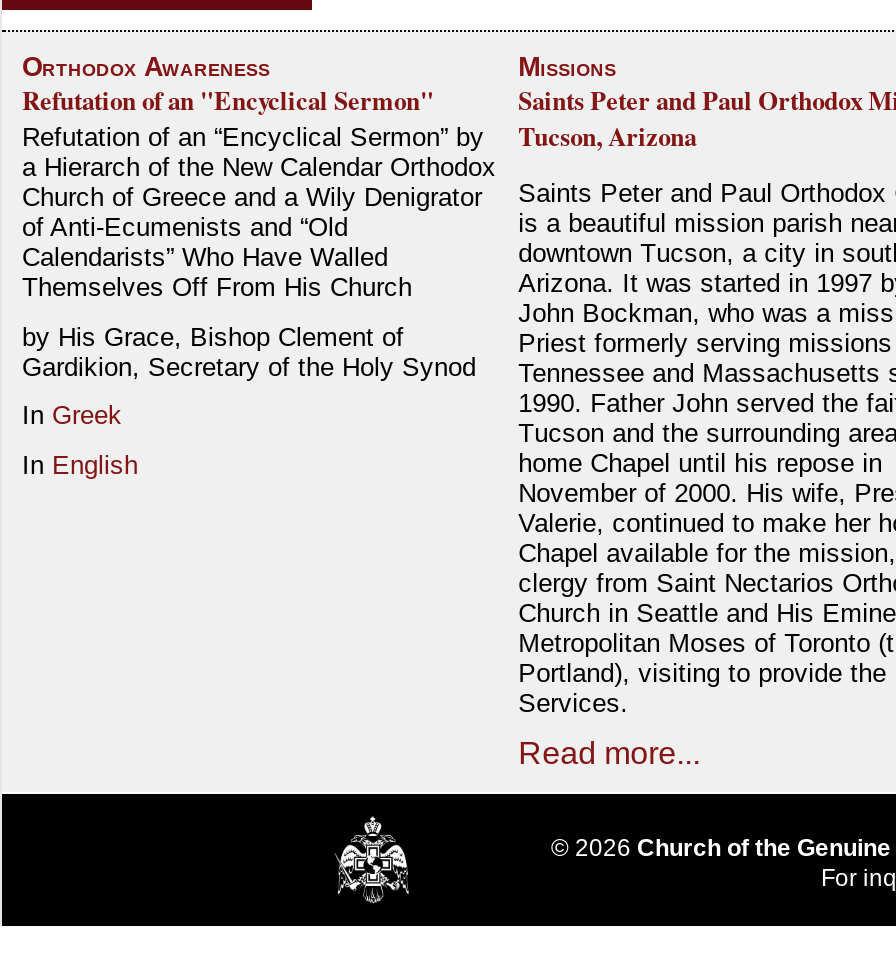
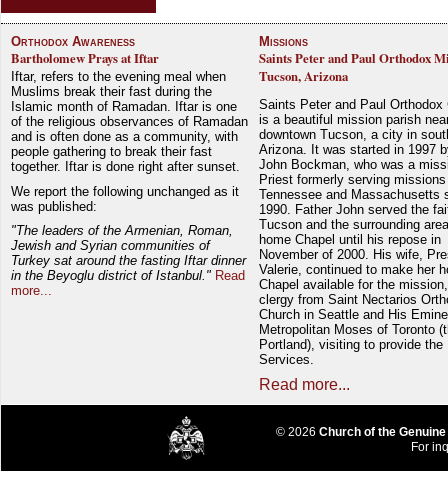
[22,82,496,479] Refutation of an "Encyclical Sermon" | Refutation of an “Encyclical Sermon” by | a Hierarch of the New Calendar Orthodox | Church of Greece and a Wily Denigrator | of Anti-Ecumenists and “Old | Calendarists” Who Have Walled | Themselves Off From His Church | by His Grace, Bishop Clement of | Gardikion, Secretary of the Holy Synod | In Greek | In English -> [11,49,248,298] Bartholomew Prays at Iftar | Iftar, refers to the evening meal when | Muslims break their fast during the | Islamic month of Ramadan. Iftar is one | of the religious observances of Ramadan | and is often done as a community, with | people gathering to break their fast | together. Iftar is done right after sunset. | We report the following unchanged as it | was published: | "The leaders of the Armenian, Roman, | Jewish and Syrian communities of | Turkey sat around the fasting Iftar dinner | in the Beyoglu district of Istanbul." Read | more...

